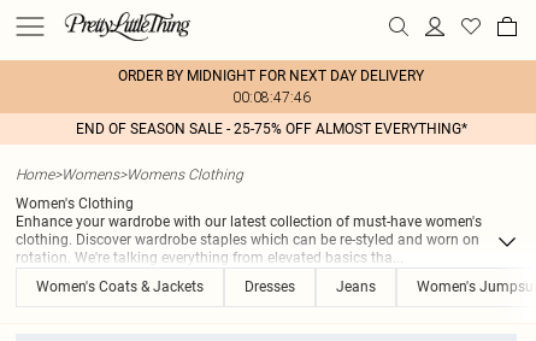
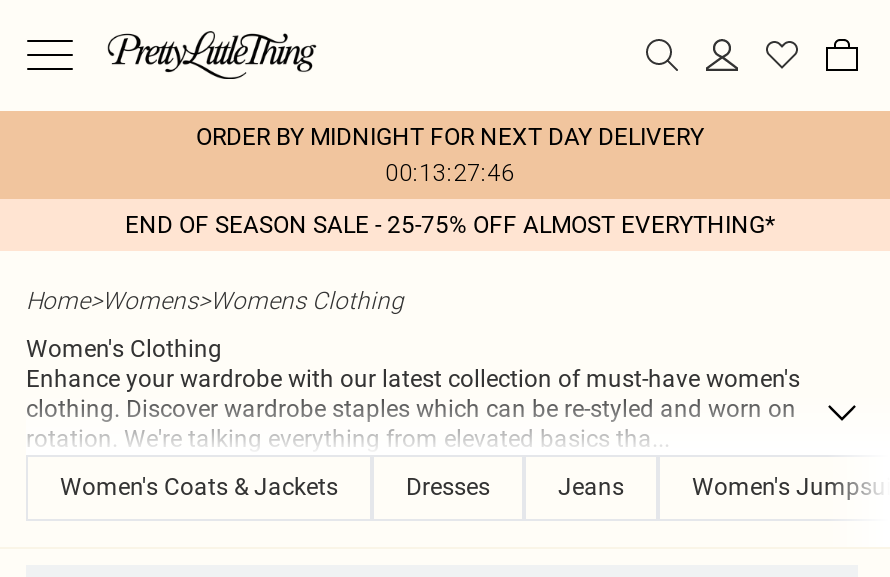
[232,88,310,106] 00:08:47:46 -> [385,157,515,187] 00:13:27:46

